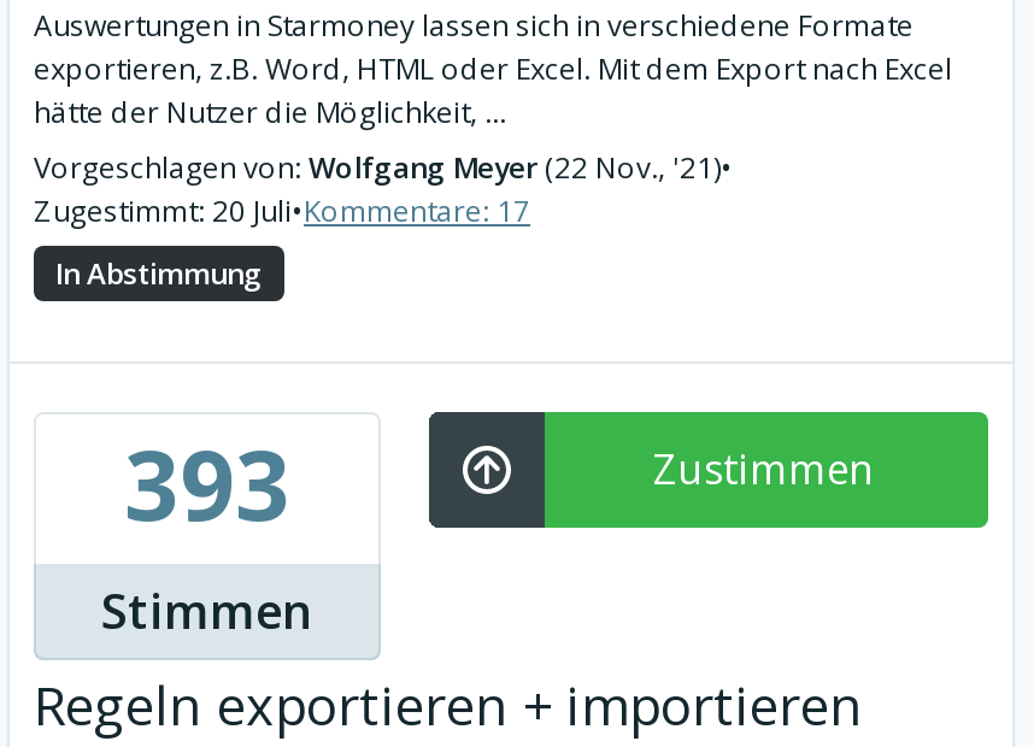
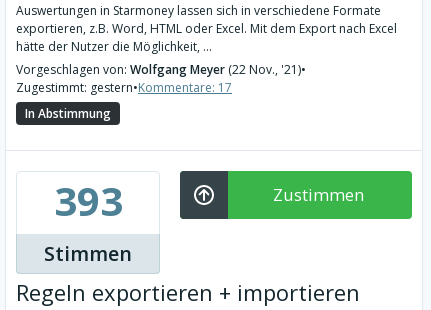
[34,190,530,231] Zugestimmt: 20 Juli•Kommentare: 17 -> [16,79,232,96] Zugestimmt: gestern•Kommentare: 17

